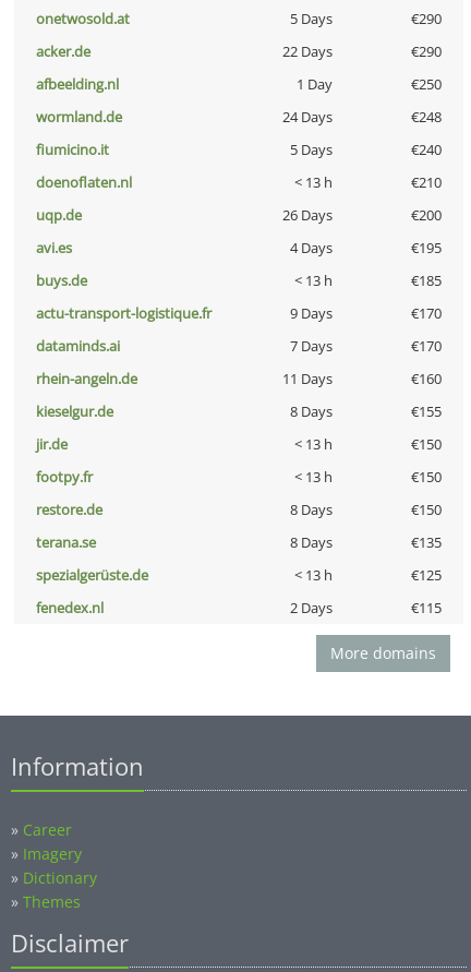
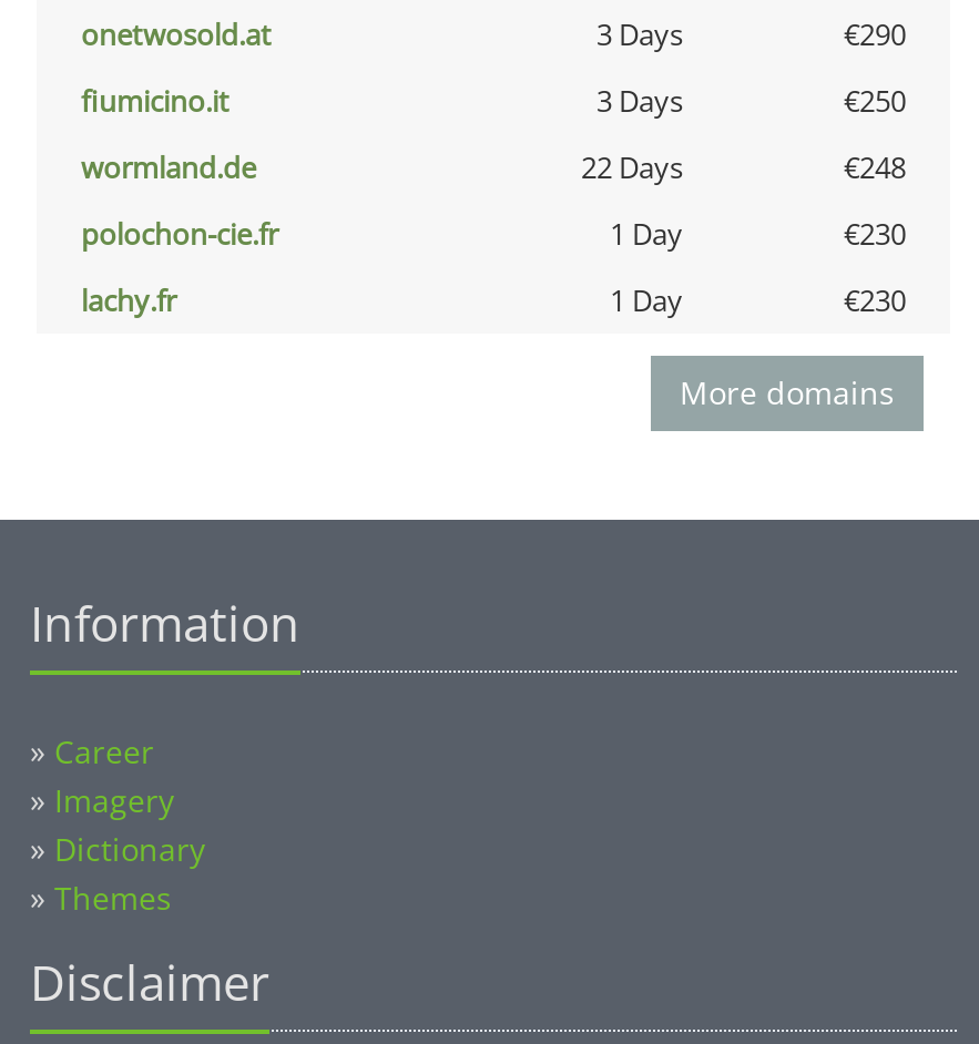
[289,9,332,28] 5 Days -> [596,14,683,54] 3 Days
[36,41,442,94] acker.de | 22 Days | €290 | afbeelding.nl | 1 Day -> [81,81,683,121] fiumicino.it | 3 Days
[282,107,332,127] 24 Days -> [581,147,683,187] 22 Days
[36,140,442,617] fiumicino.it | 5 Days | €240 | doenoflaten.nl | < 13 h | €210 | uqp.de | 26 Days | €200 | avi.es | 4 Days | €195 | buys.de | < 13 h | €185 | actu-transport-logistique.fr | 9 Days | €170 | dataminds.ai | 7 Days | €170 | rhein-angeln.de | 11 Days | €160 | kieselgur.de | 8 Days | €155 | jir.de | < 13 h | €150 | footpy.fr | < 13 h | €150 | restore.de | 8 Days | €150 | terana.se | 8 Days | €135 | spezialgerüste.de | < 13 h | €125 | fenedex.nl | 2 Days | €115 -> [81,214,906,320] polochon-cie.fr | 1 Day | €230 | lachy.fr | 1 Day | €230

